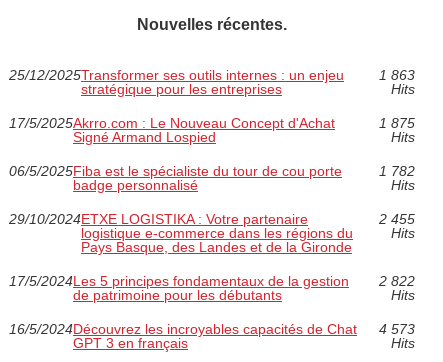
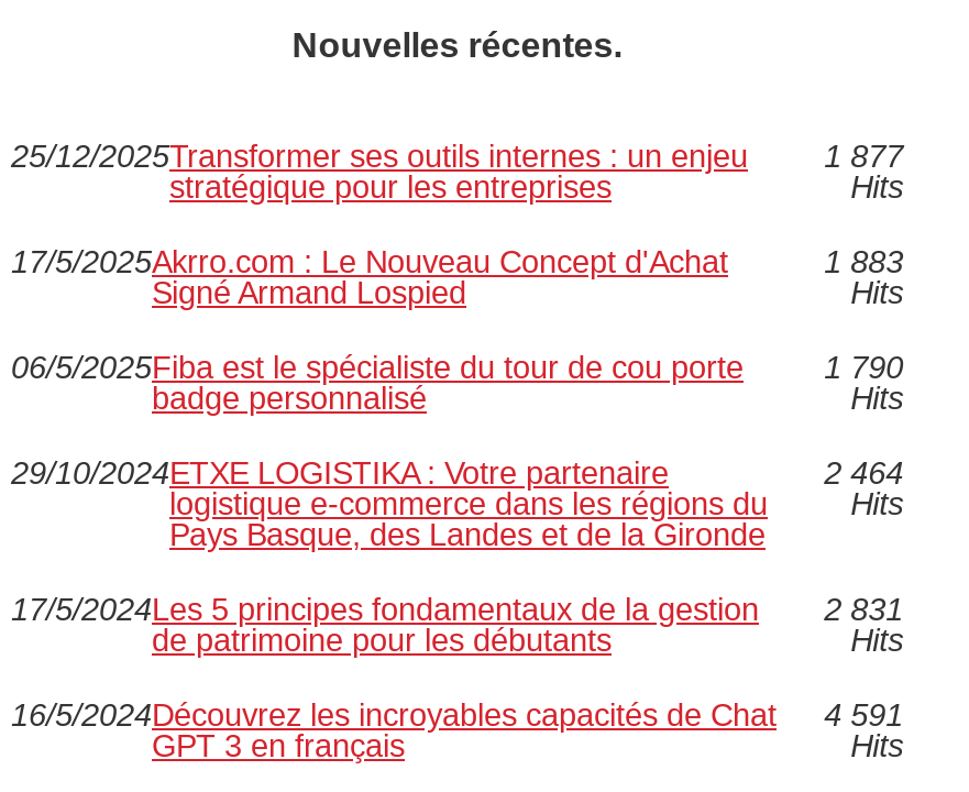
[379,67,415,83] 1 863 -> [824,138,903,173] 1 877
[379,115,415,131] 1 875 -> [824,244,903,279] 1 883
[379,163,415,179] 1 782 -> [824,349,903,385] 1 790
[379,211,415,227] 2 455 -> [824,455,903,490] 2 464
[9,273,415,289] 17/5/2024 Les 5 principes fondamentaux de la gestion 2 822 -> [11,591,903,627] 17/5/2024 Les 5 principes fondamentaux de la gestion 2 831
[9,321,415,337] 16/5/2024Découvrez les incroyables capacités de Chat 4 573 -> [11,697,903,732] 16/5/2024Découvrez les incroyables capacités de Chat 4 591

